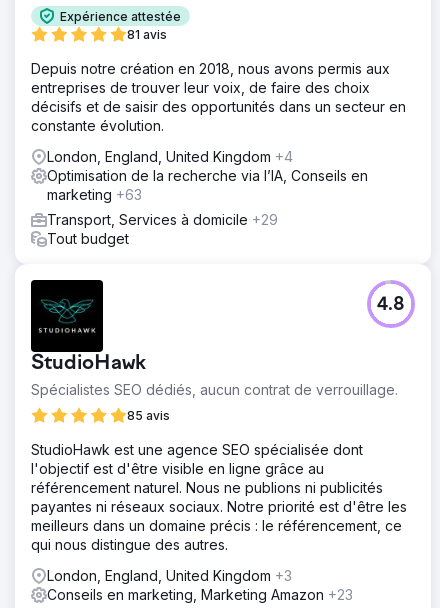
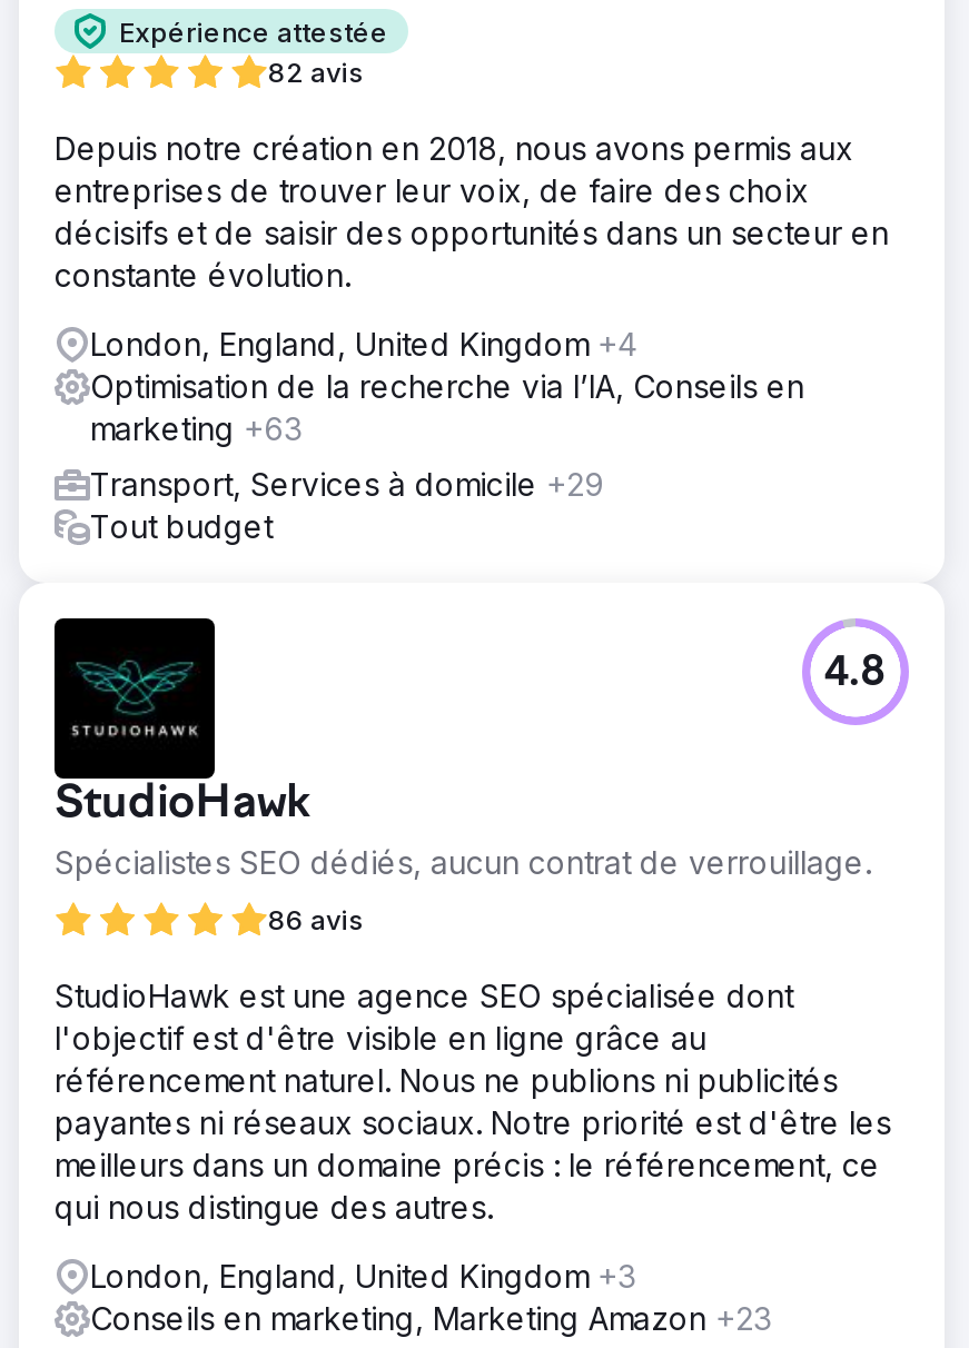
[127,27,167,42] 81 avis -> [268,56,364,89] 82 avis
[127,408,170,423] 85 avis -> [268,903,364,936] 86 avis

